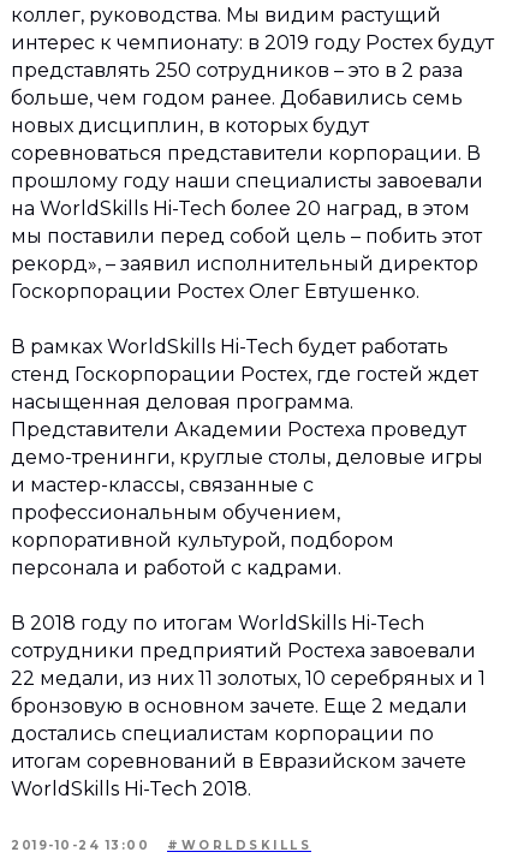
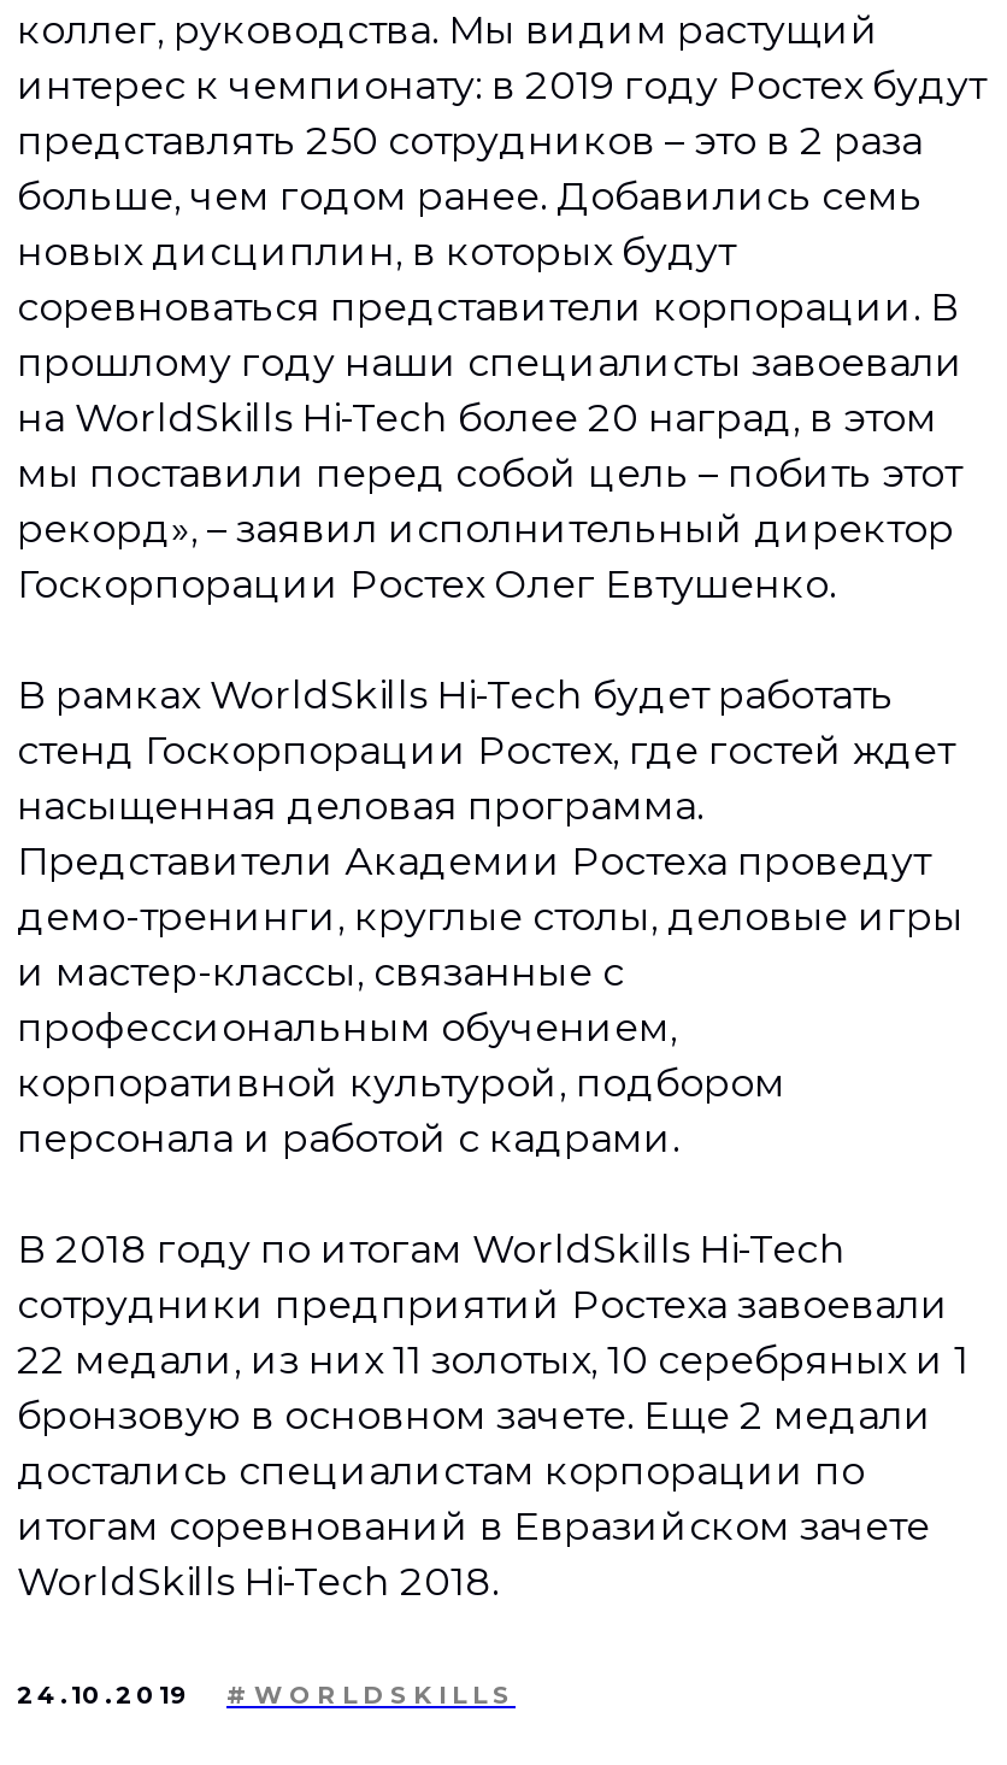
[11,838,311,853] 2019-10-24 13:00 #WORLDSKILLS -> [17,1679,516,1711] 24.10.2019 #WORLDSKILLS

